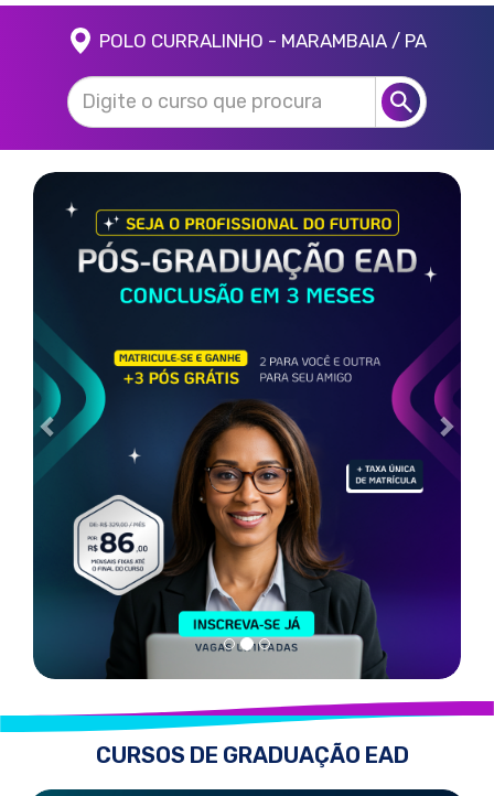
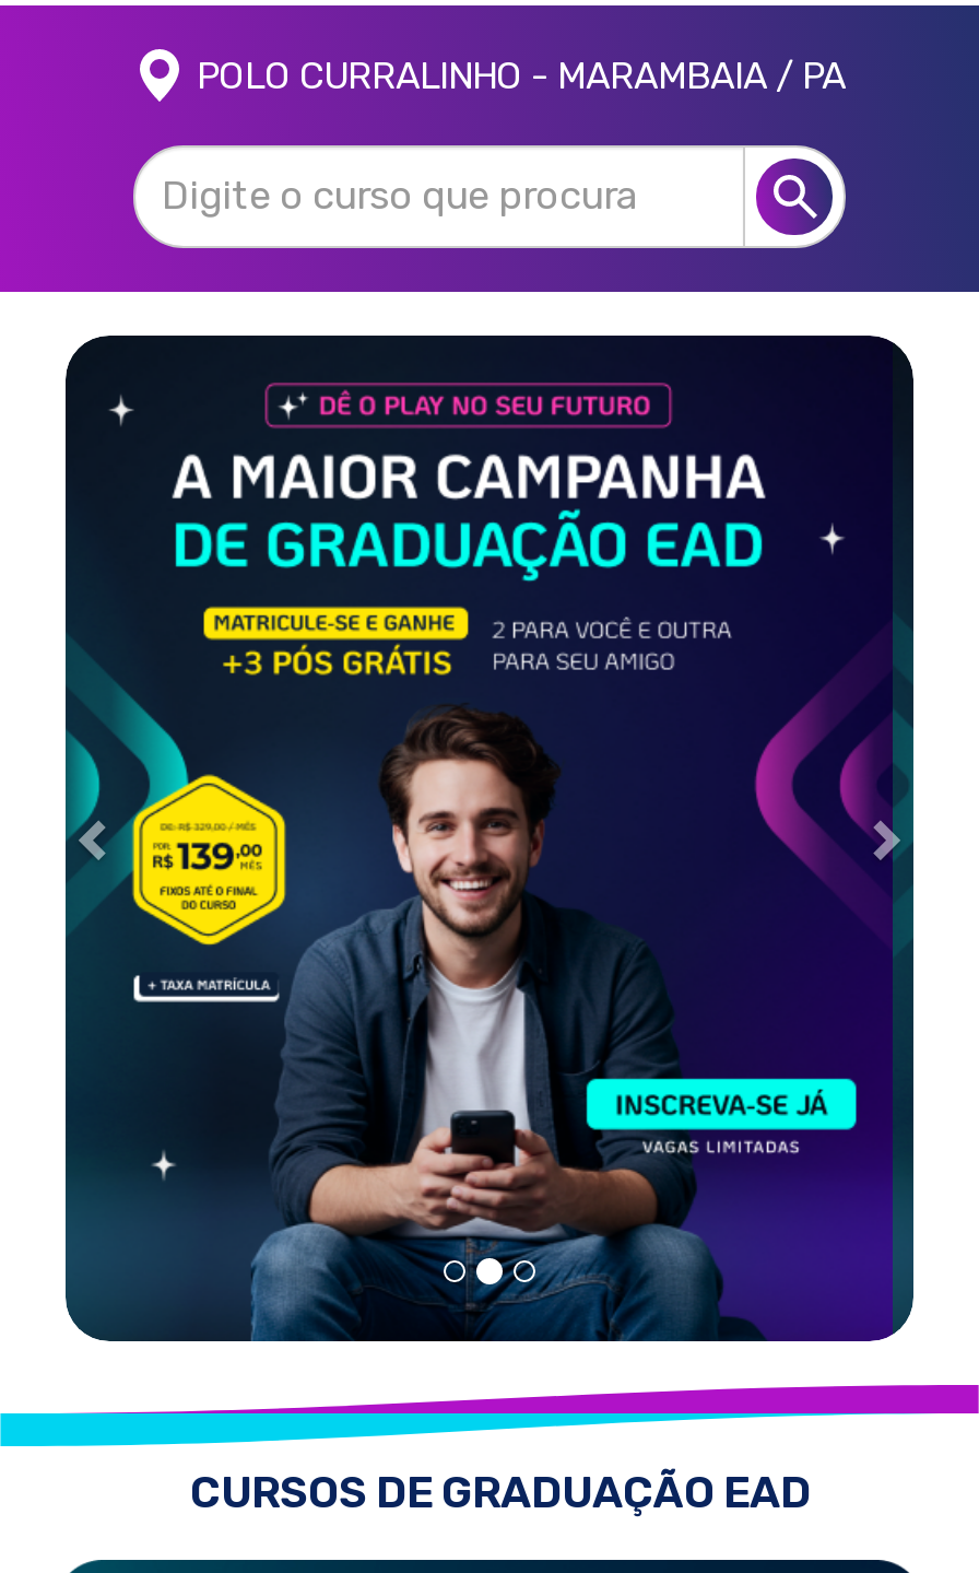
[34,196,461,680] [image] -> [68,381,913,1343] [image]

